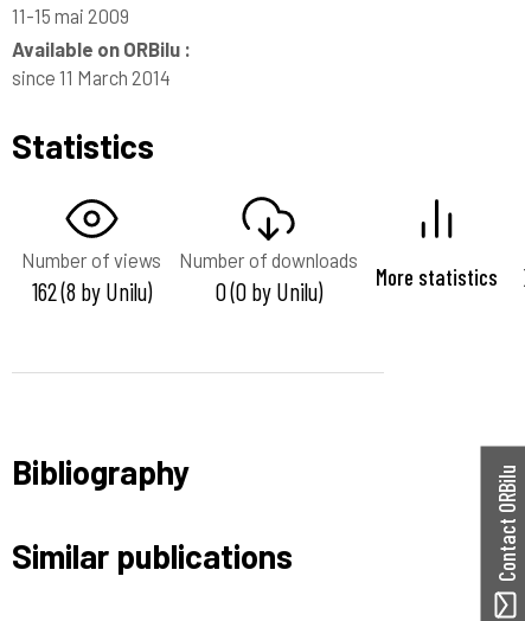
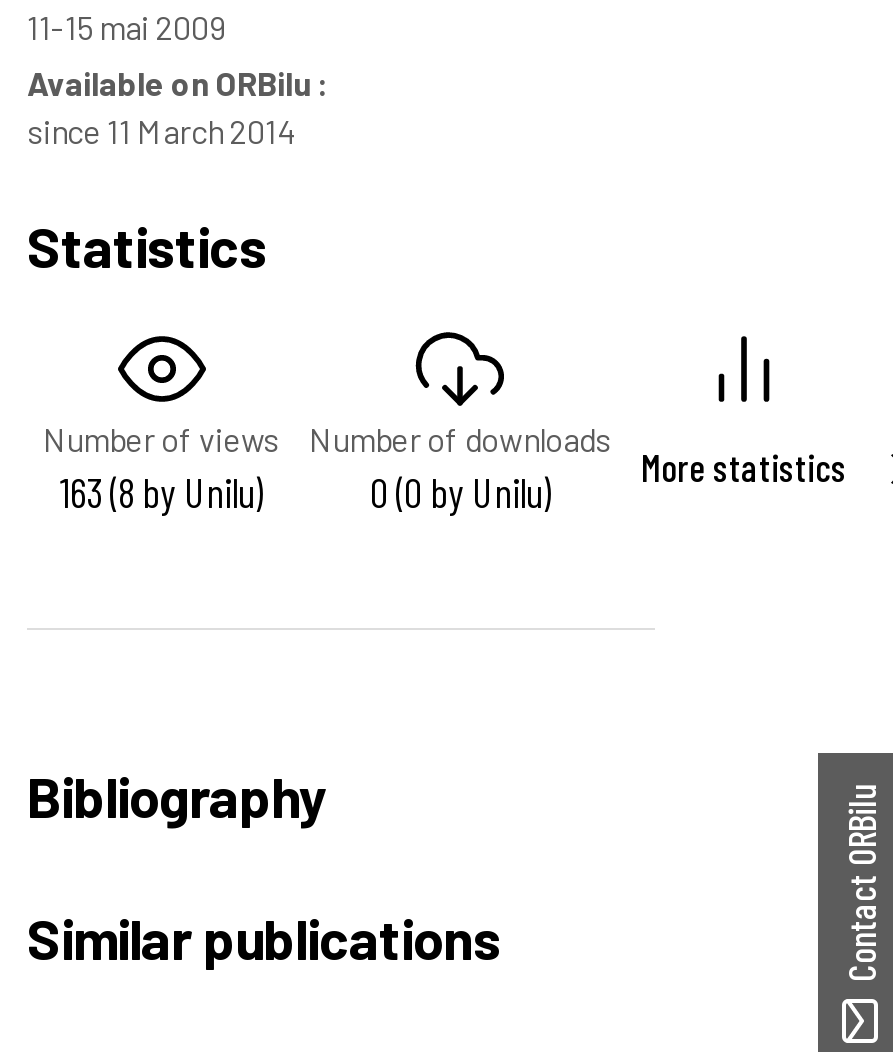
[31,276,151,306] 162 (8 by Unilu) -> [60,466,262,516] 163 (8 by Unilu)

